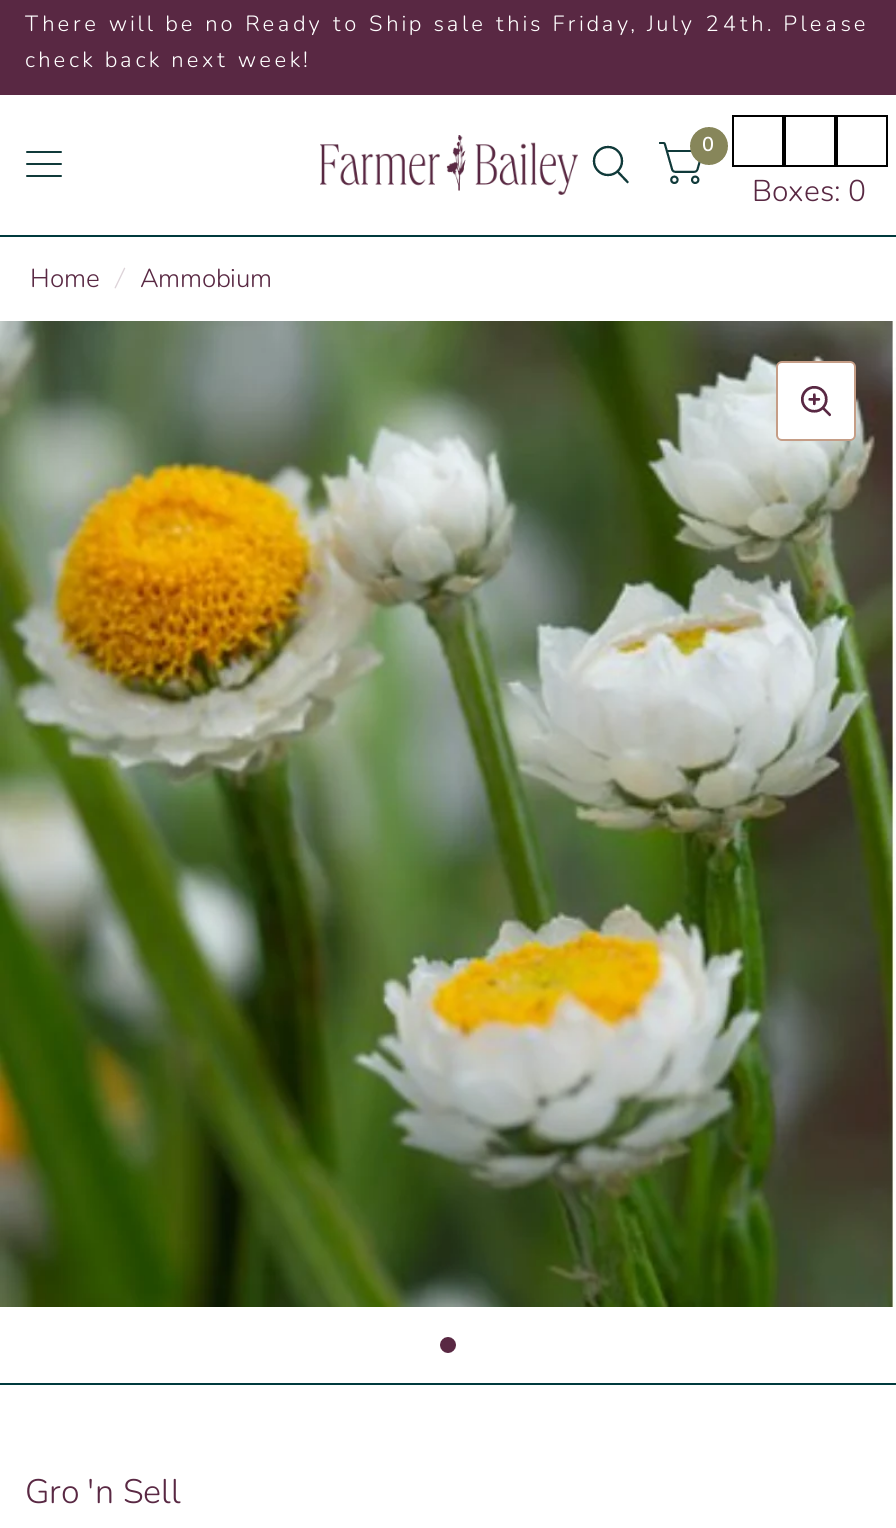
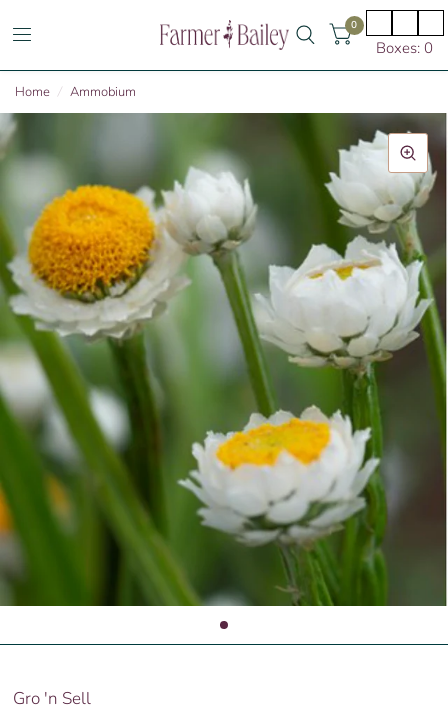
[25,9,869,75] There will be no Ready to Ship sale this Friday, July 24th. Please | check back next week! -> none

